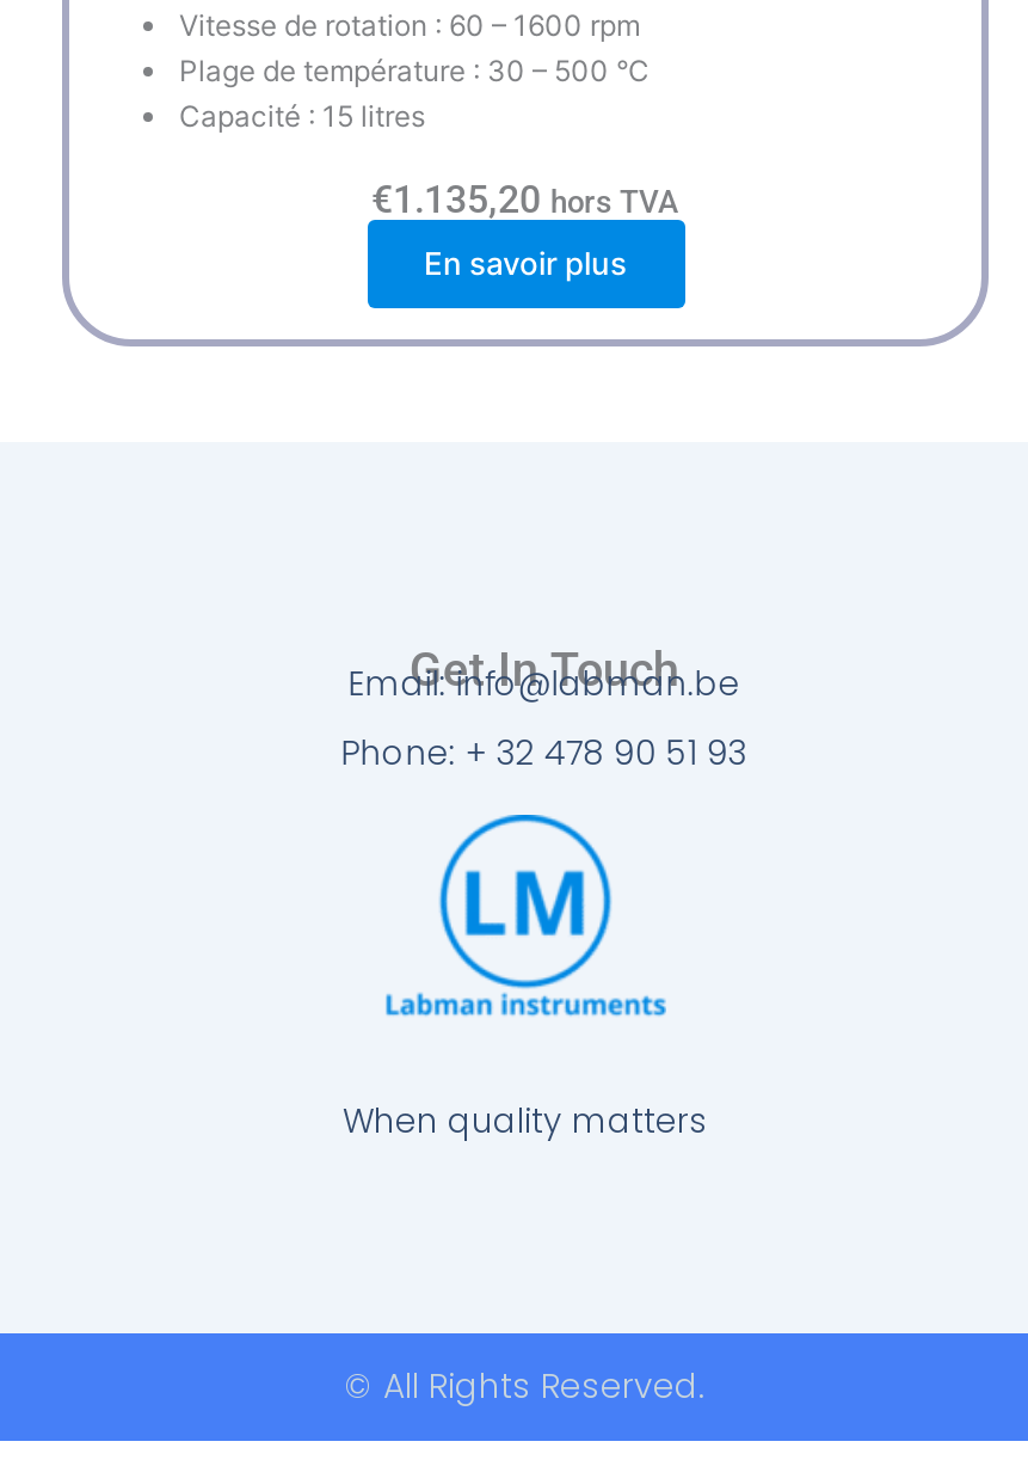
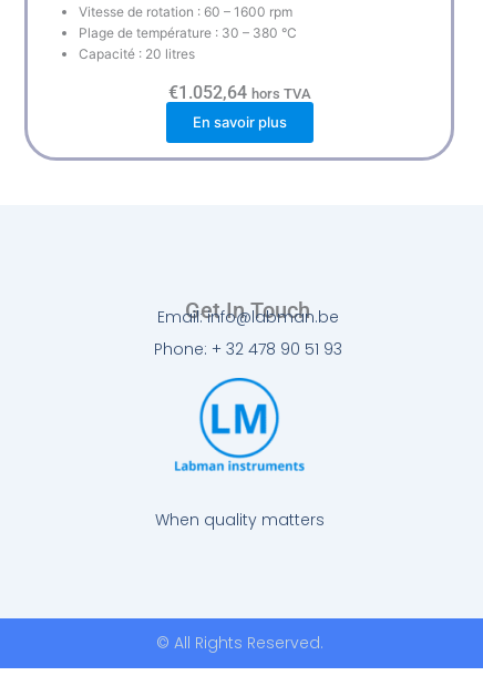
[179,52,650,88] Plage de température : 30 – 500 °C -> [79,24,297,41] Plage de température : 30 – 380 °C
[179,97,425,133] Capacité : 15 litres -> [79,45,195,62] Capacité : 20 litres
[371,176,679,222] €1.135,20 hors TVA -> [168,82,311,103] €1.052,64 hors TVA

